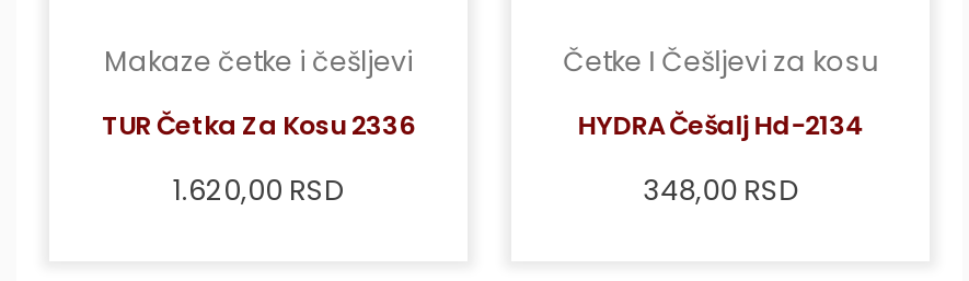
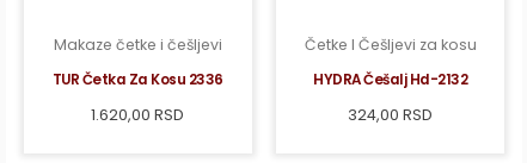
[577,110,864,145] HYDRA Češalj Hd-2134 -> [313,70,467,89] HYDRA Češalj Hd-2132
[643,173,798,210] 348,00 RSD -> [348,104,433,125] 324,00 RSD

